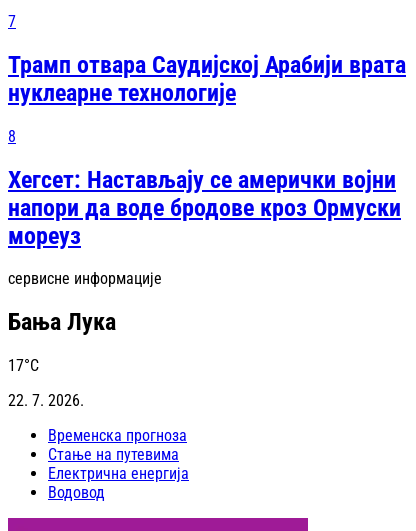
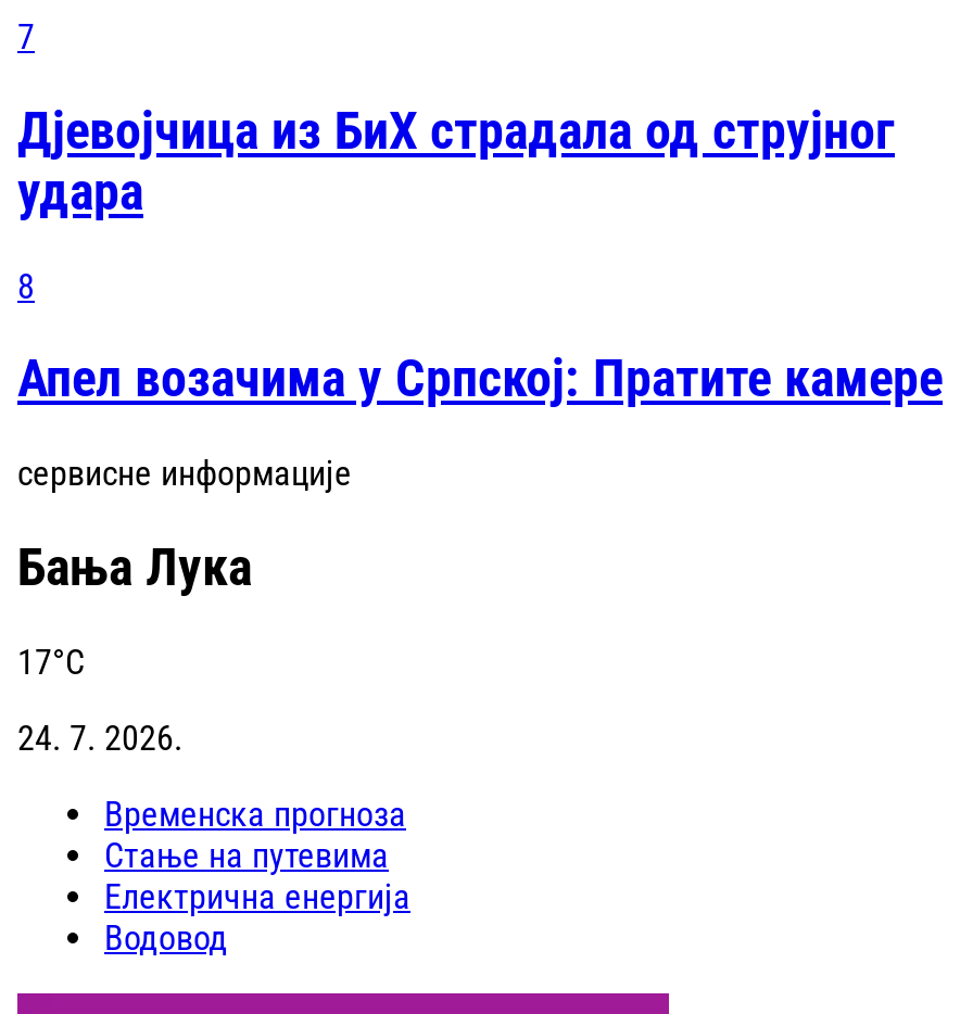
[8,51,406,107] Трамп отвара Саудијској Арабији врата | нуклеарне технологије -> [17,100,895,222] Дјевојчица из БиХ страдала од струјног | удара
[8,165,401,249] Хегсет: Настављају се амерички војни | напори да воде бродове кроз Ормуски | мореуз -> [17,350,943,410] Апел возачима у Српској: Пратите камере
[8,391,84,410] 22. 7. 2026. -> [17,718,182,760] 24. 7. 2026.

